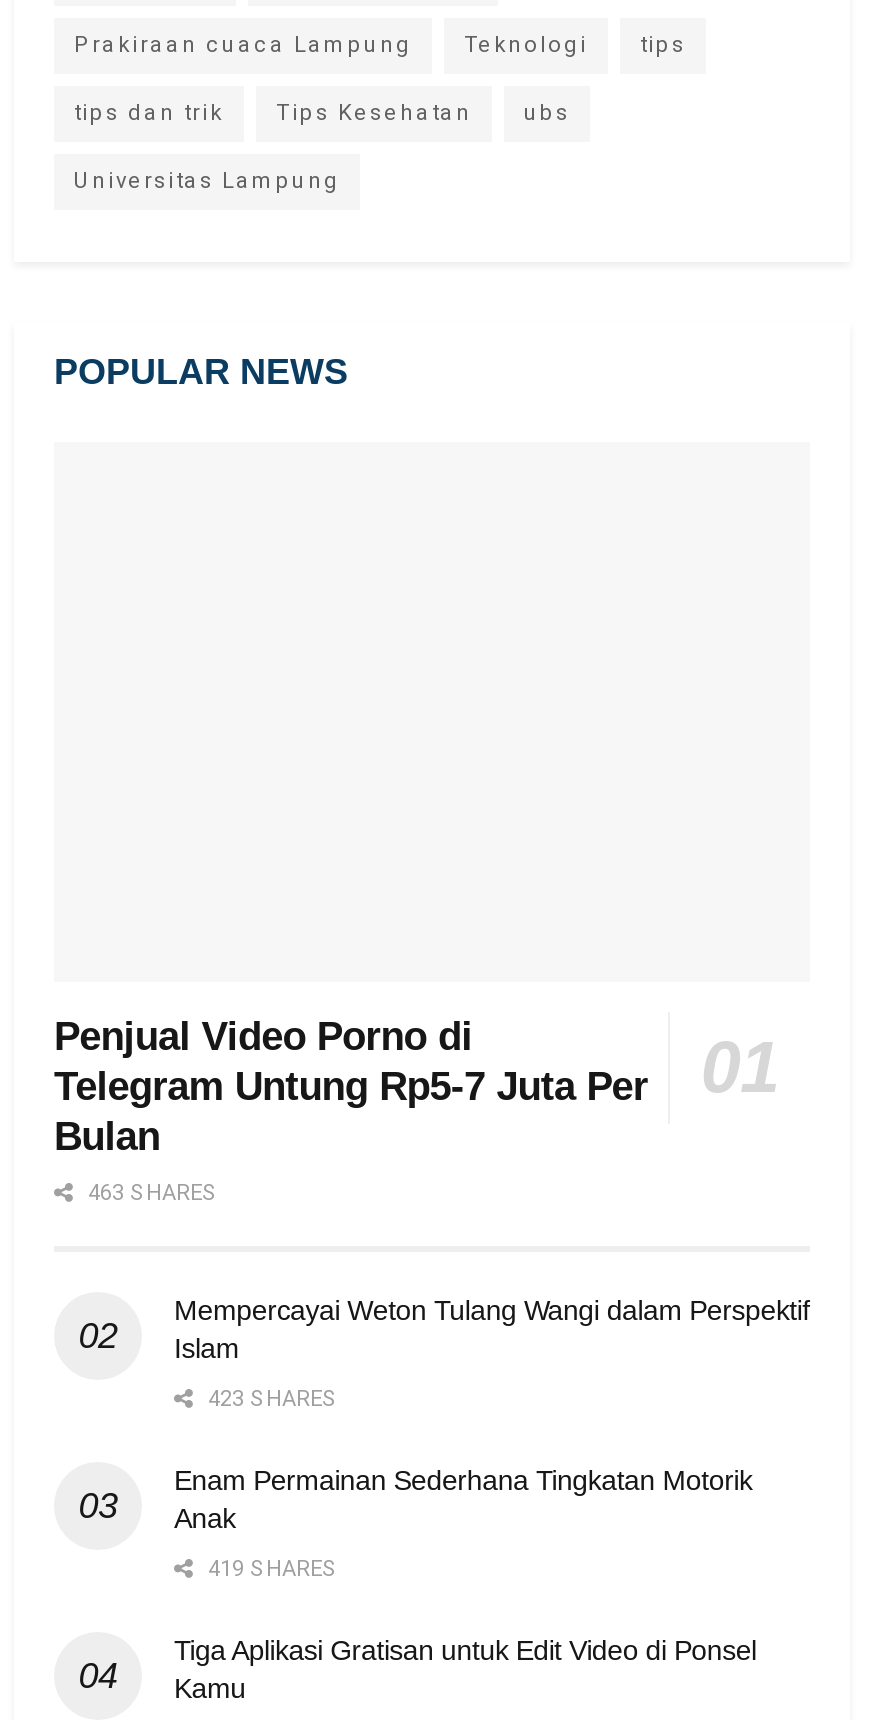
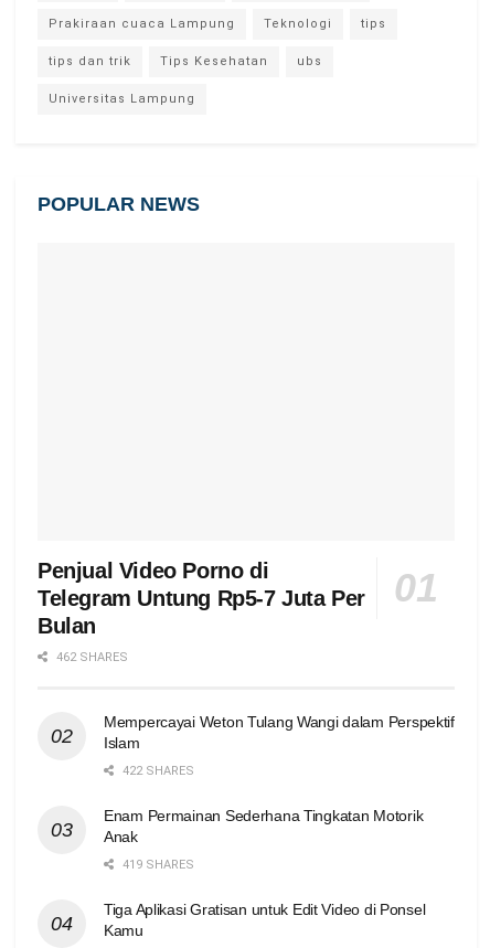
[82,1180,218,1206] 463 SHARES -> [53,650,128,664] 462 SHARES
[202,1386,338,1412] 423 SHARES -> [119,763,194,778] 422 SHARES

